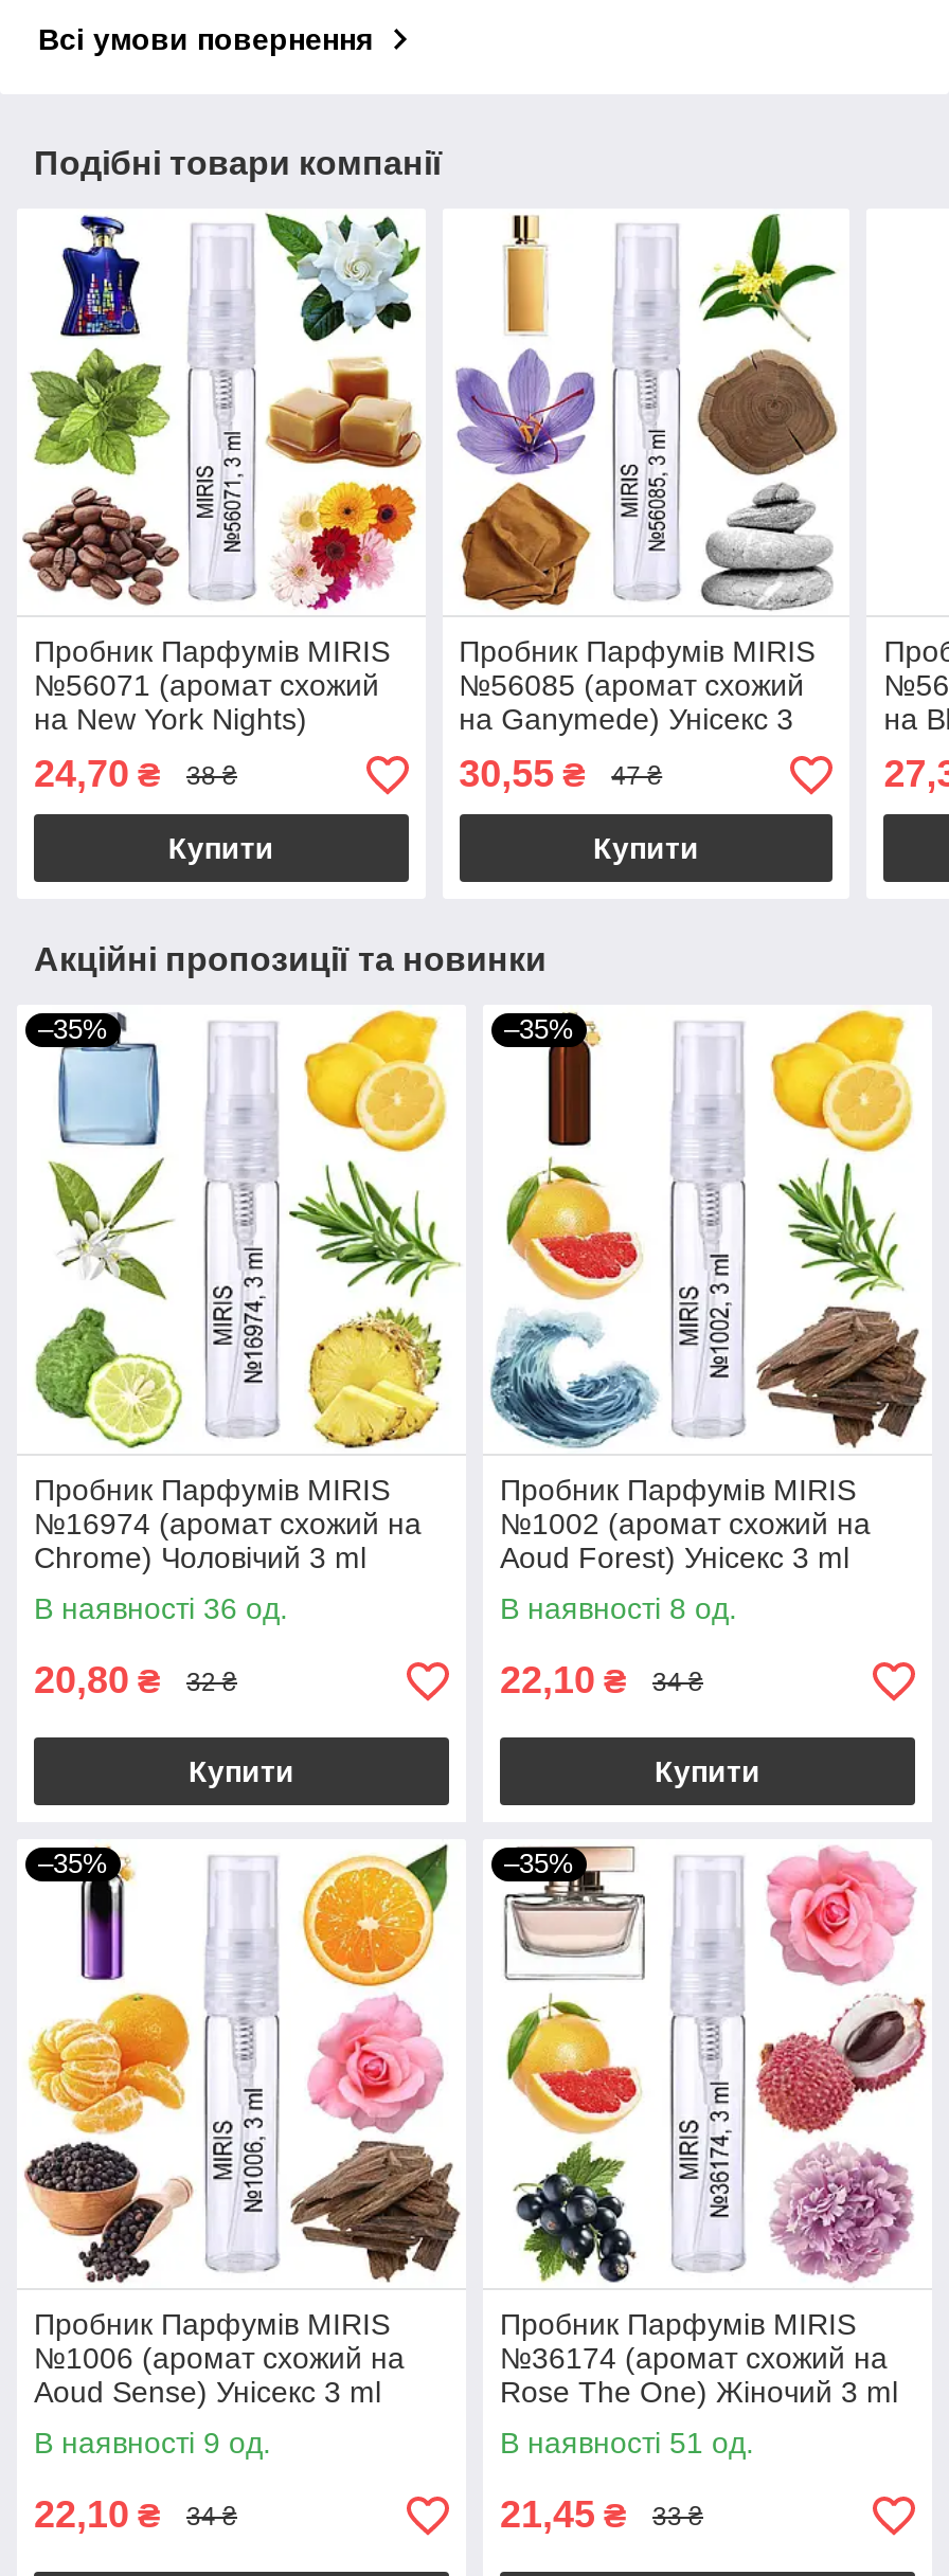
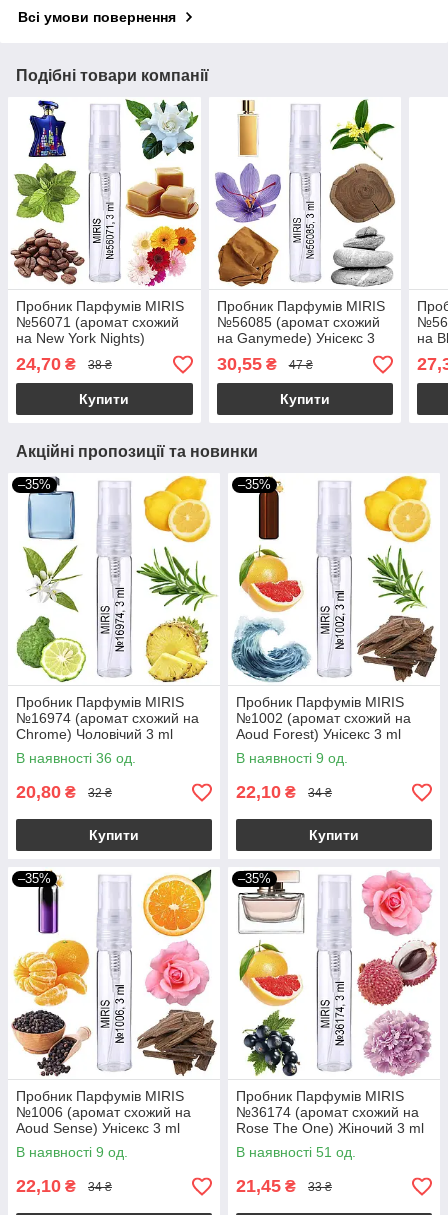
[500,1592,737,1626] В наявності 8 од. -> [236,750,348,766] В наявності 9 од.

